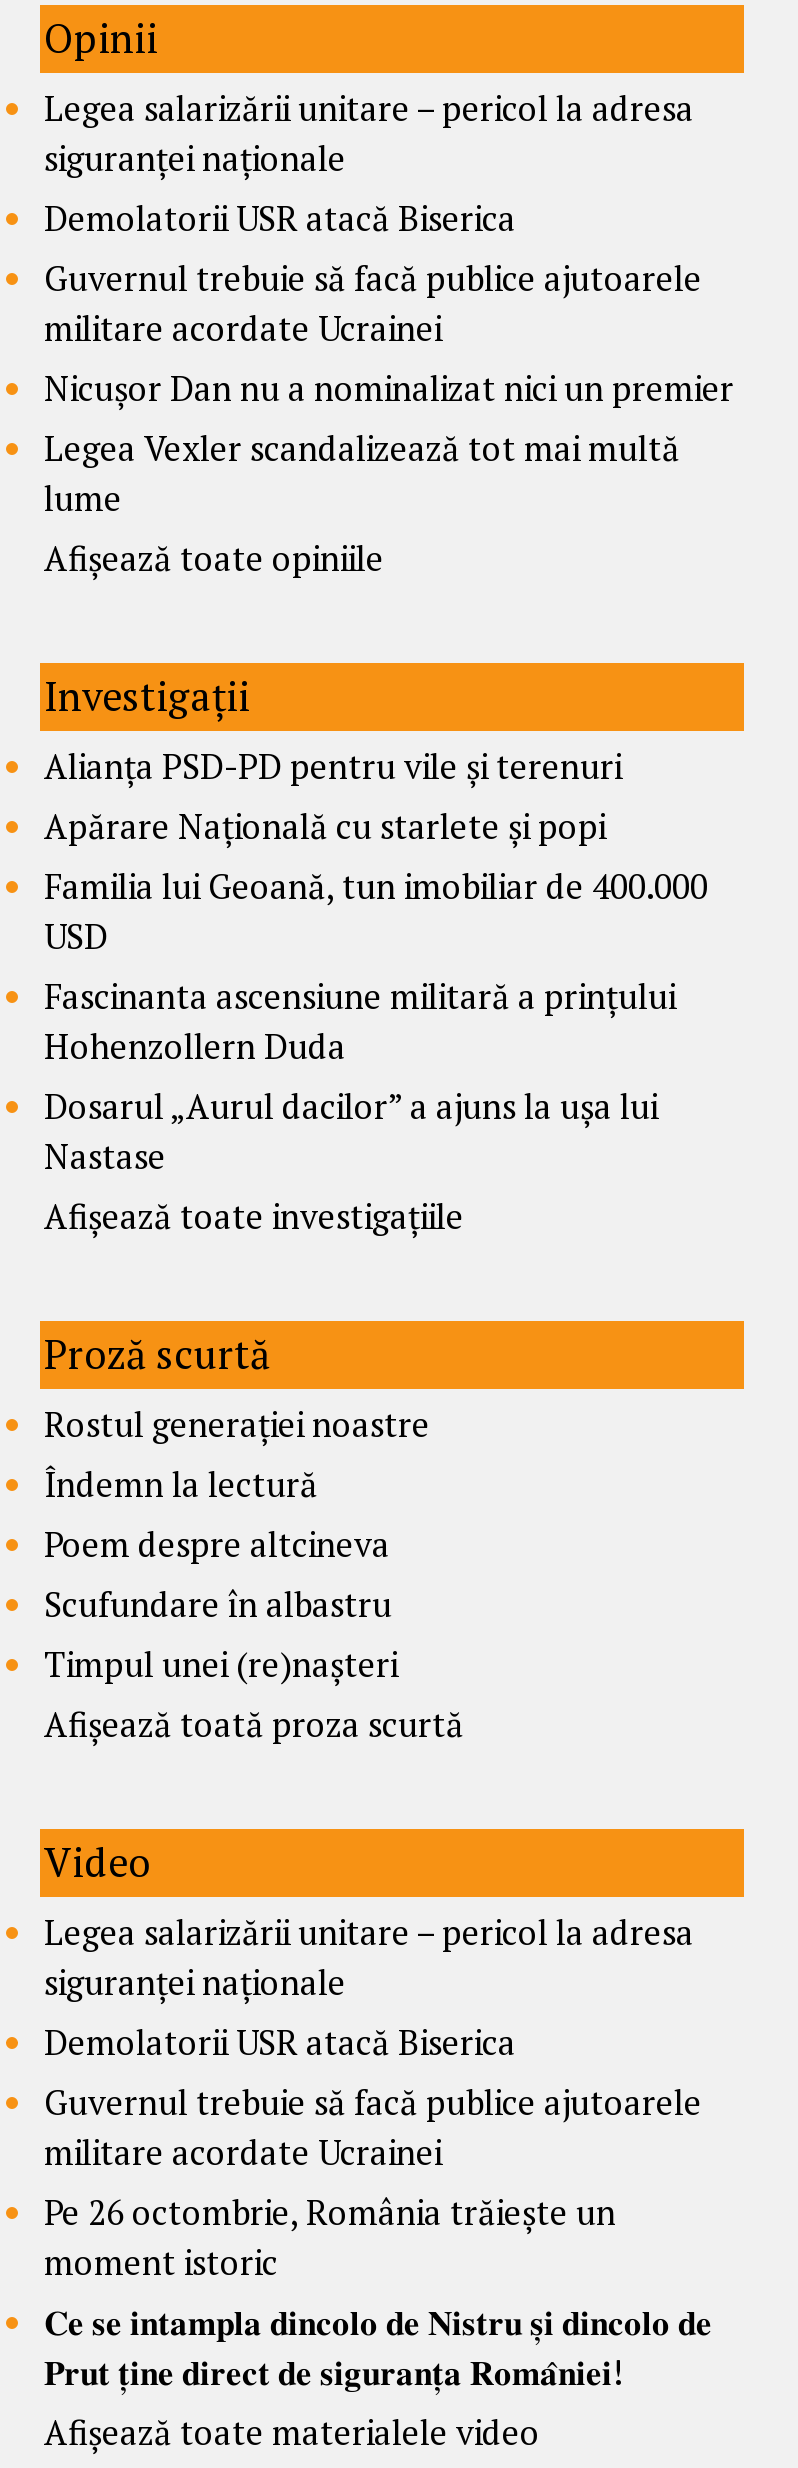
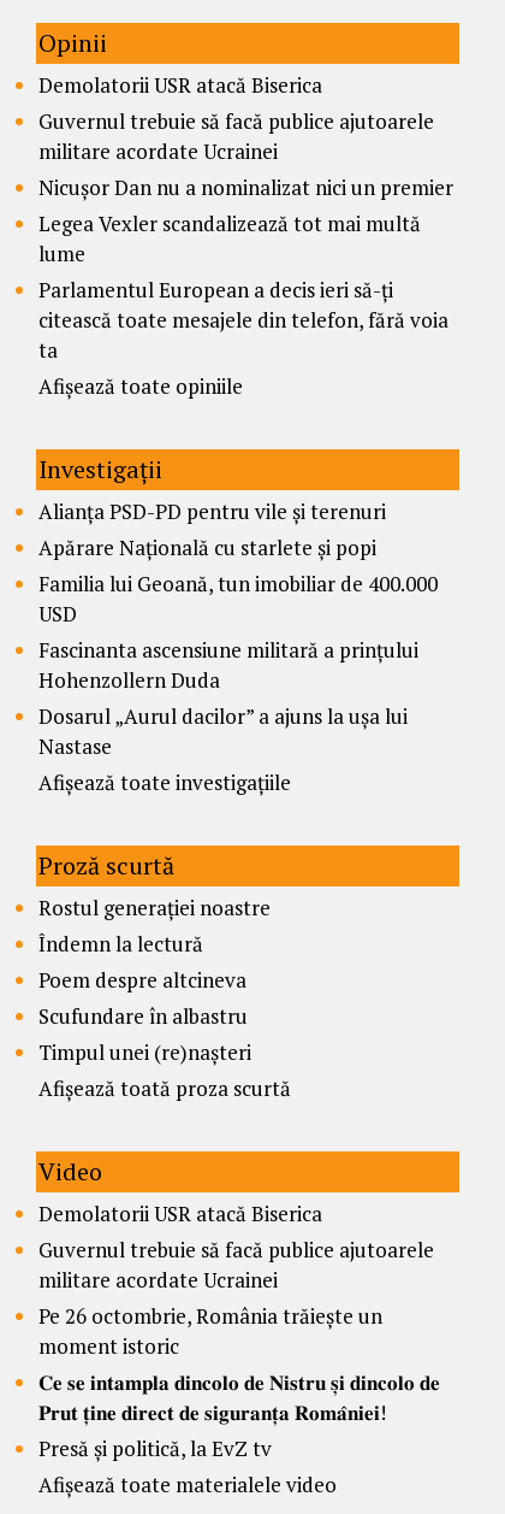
[44,86,694,182] Legea salarizării unitare – pericol la adresa | siguranței naționale -> none
moved [44,196,734,522] -> [38,72,453,268]: Demolatorii USR atacă Biserica | Guvernul trebuie să facă publice ajutoarele | militare acordate Ucrainei | Nicușor Dan nu a nominalizat nici un premier | Legea Vexler scandalizează tot mai multă | lume
none -> [38,276,448,364] Parlamentul European a decis ieri să-ți | citească toate mesajele din telefon, fără voia | ta
moved [44,536,708,1890] -> [38,373,438,1188]: Afișează toate opiniile | Investigații | Alianța PSD-PD pentru vile și terenuri | ... | Afișează toată proza scurtă | Video
[44,1910,694,2006] Legea salarizării unitare – pericol la adresa | siguranței naționale -> none
moved [44,2020,702,2286] -> [38,1200,434,1360]: Demolatorii USR atacă Biserica | Guvernul trebuie să facă publice ajutoarele | militare acordate Ucrainei | Pe 26 octombrie, România trăiește un | moment istoric
none -> [38,1435,272,1463] Presă și politică, la EvZ tv

